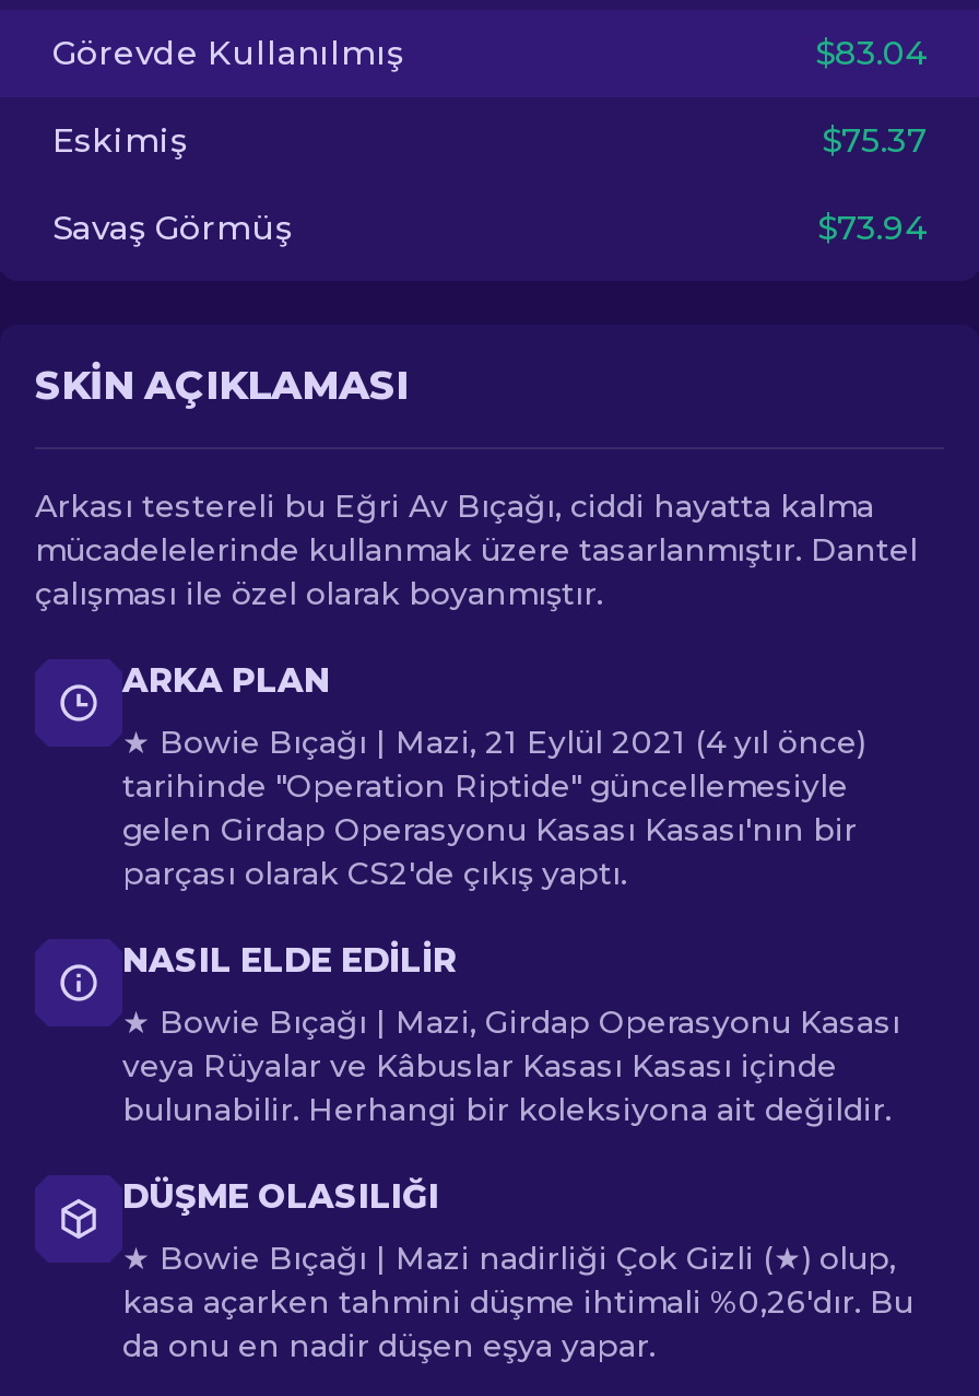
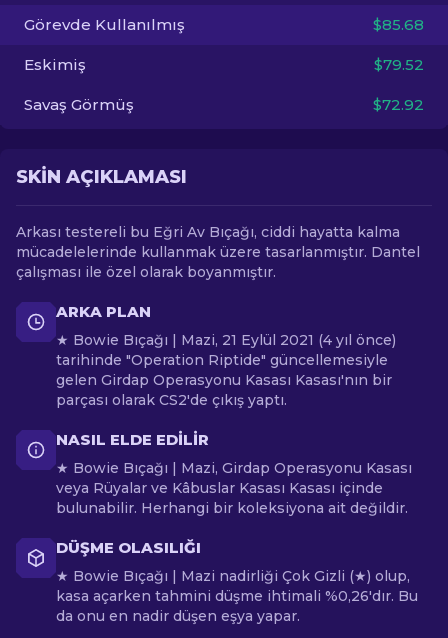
[815,32,927,73] $83.04 -> [373,15,424,34] $85.68
[822,119,927,161] $75.37 -> [374,55,424,74] $79.52
[817,207,927,248] $73.94 -> [373,95,424,114] $72.92

